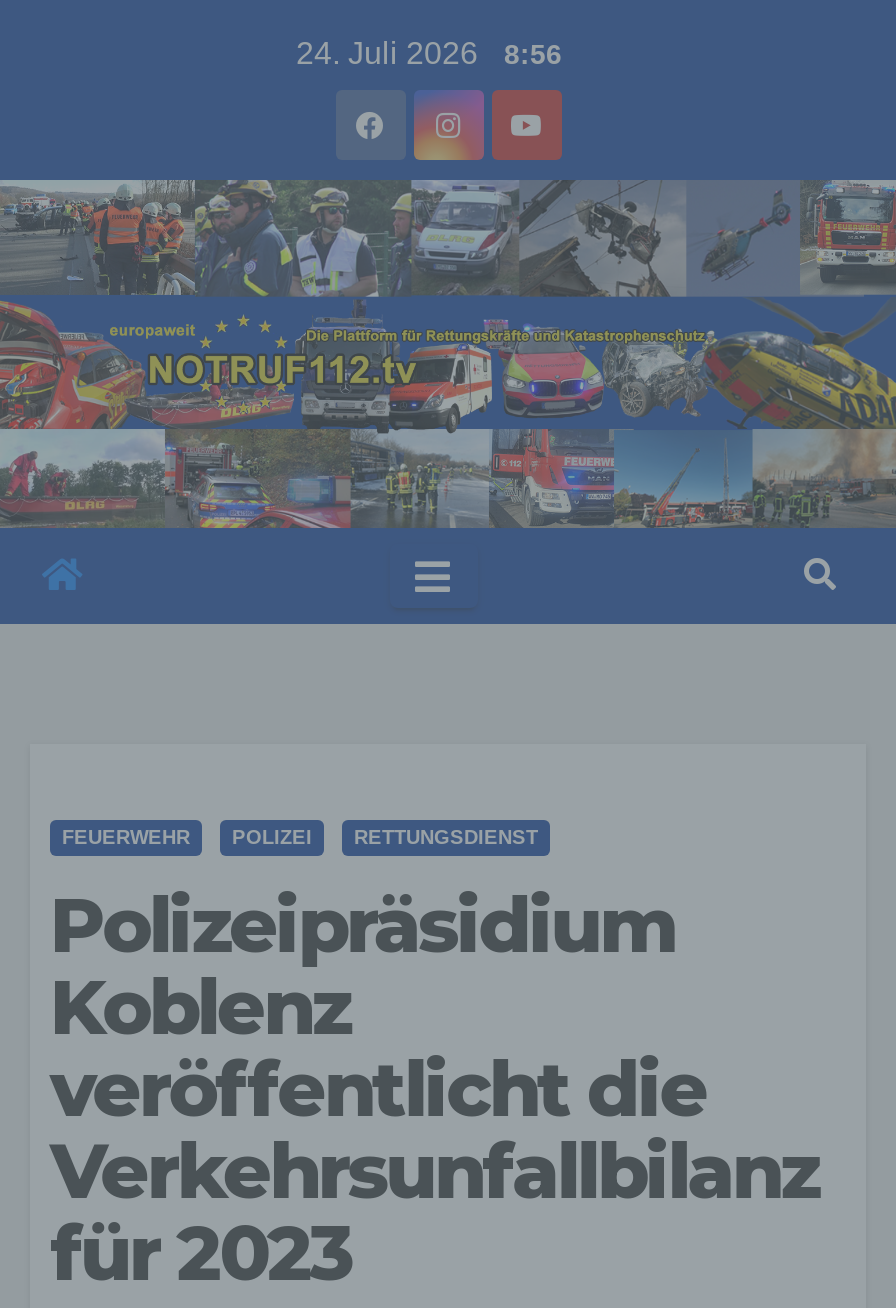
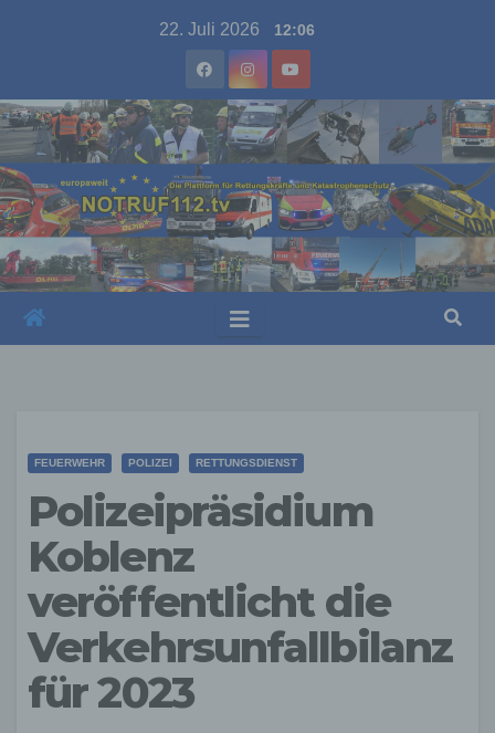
[296,36,562,70] 24. Juli 2026 8:56 -> [159,20,315,39] 22. Juli 2026 12:06

